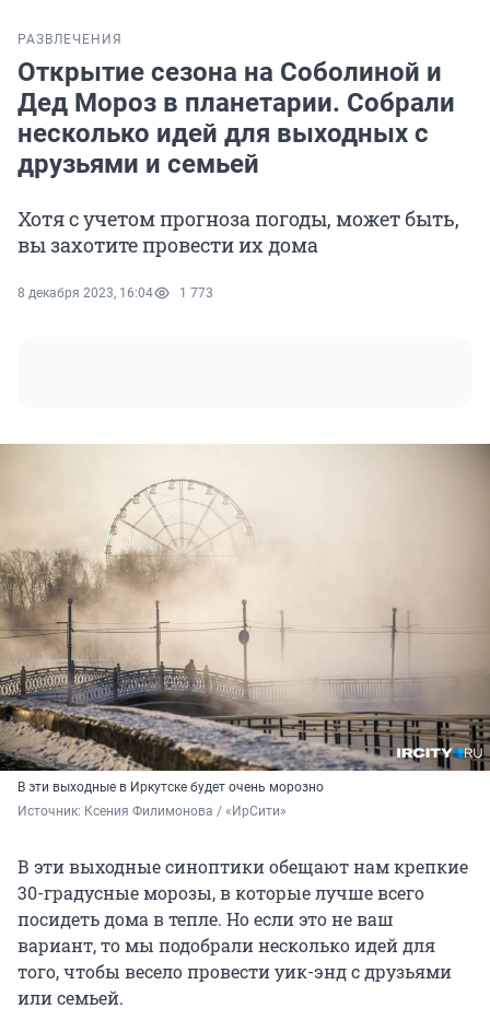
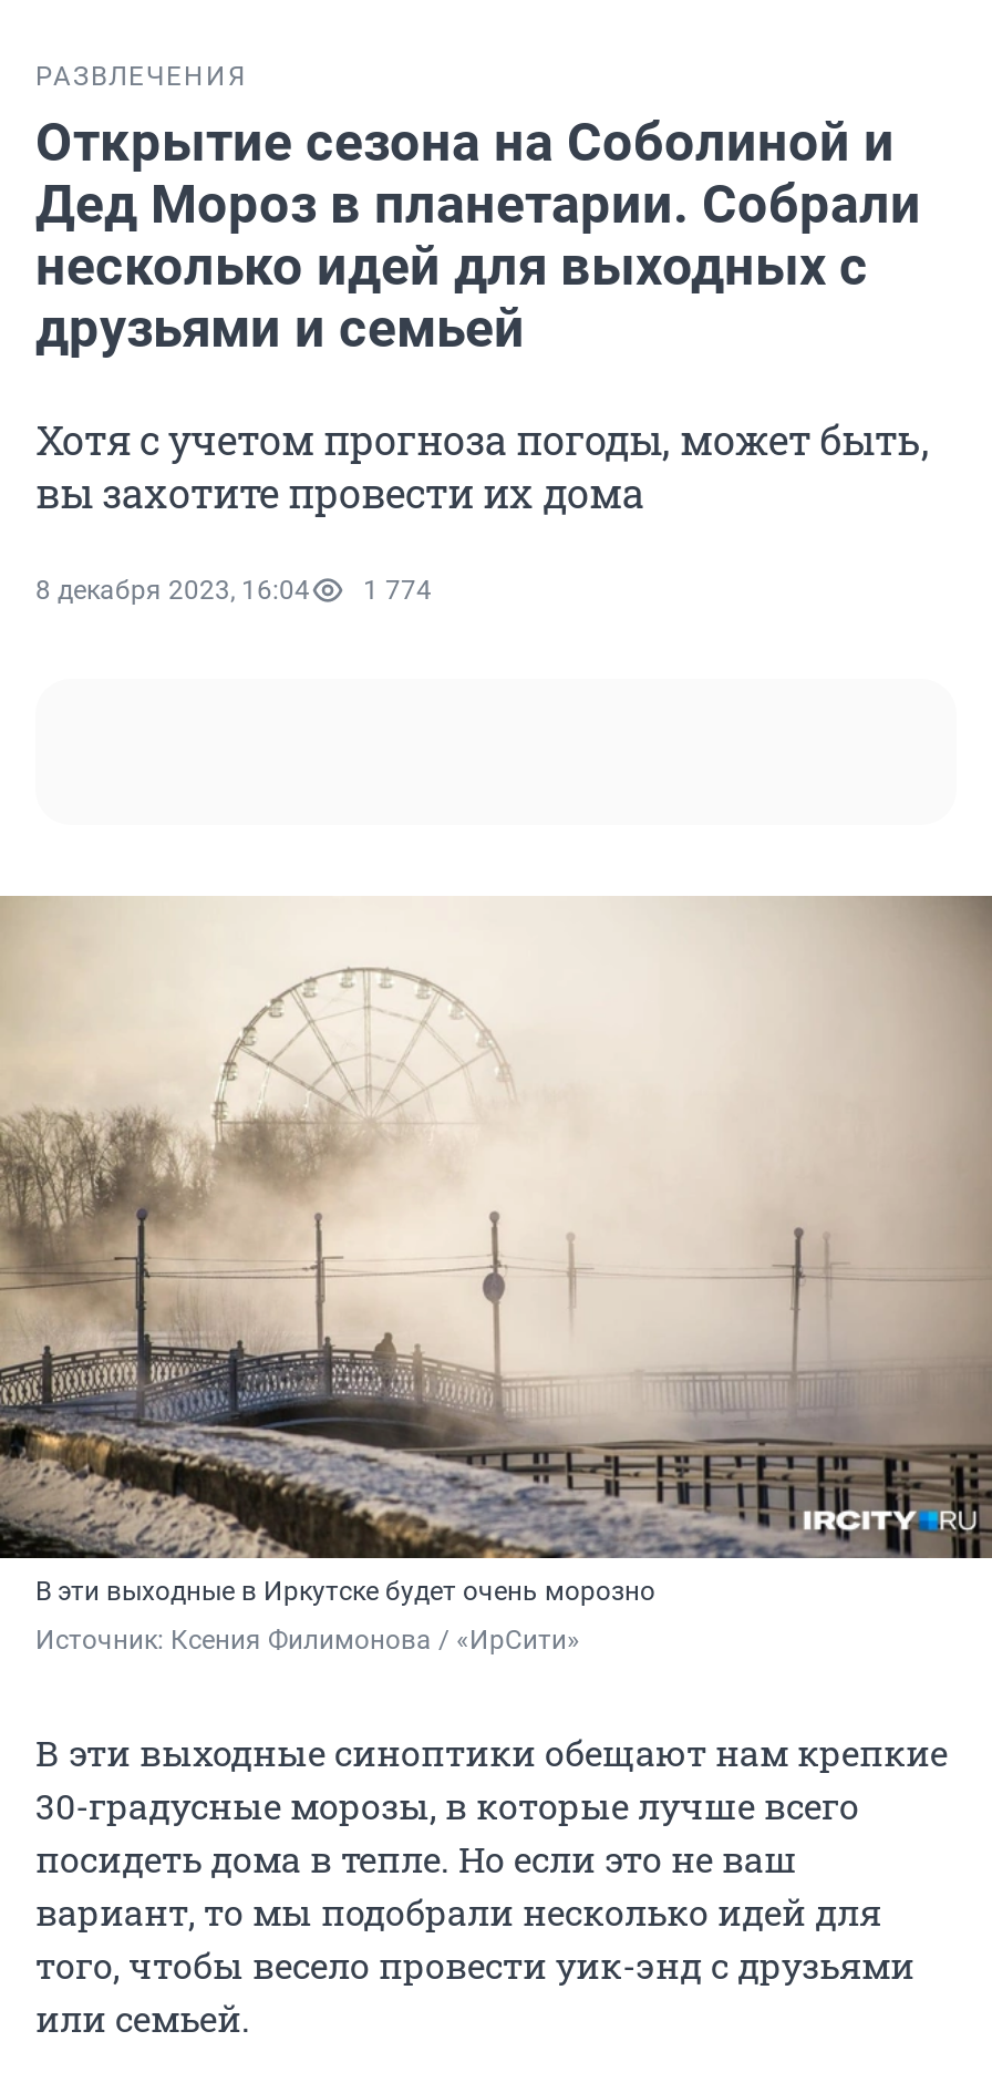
[17,285,213,301] 8 декабря 2023, 16:04 1 773 -> [35,575,432,606] 8 декабря 2023, 16:04 1 774

